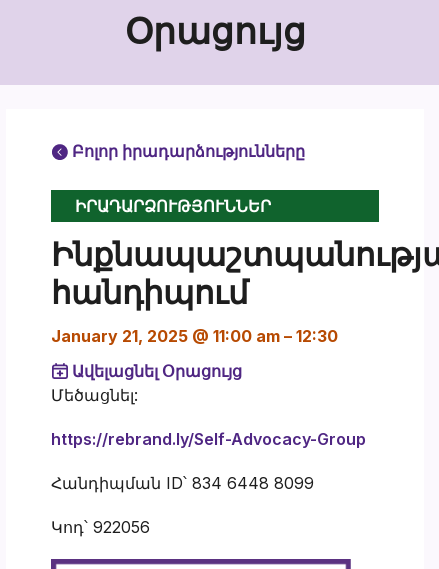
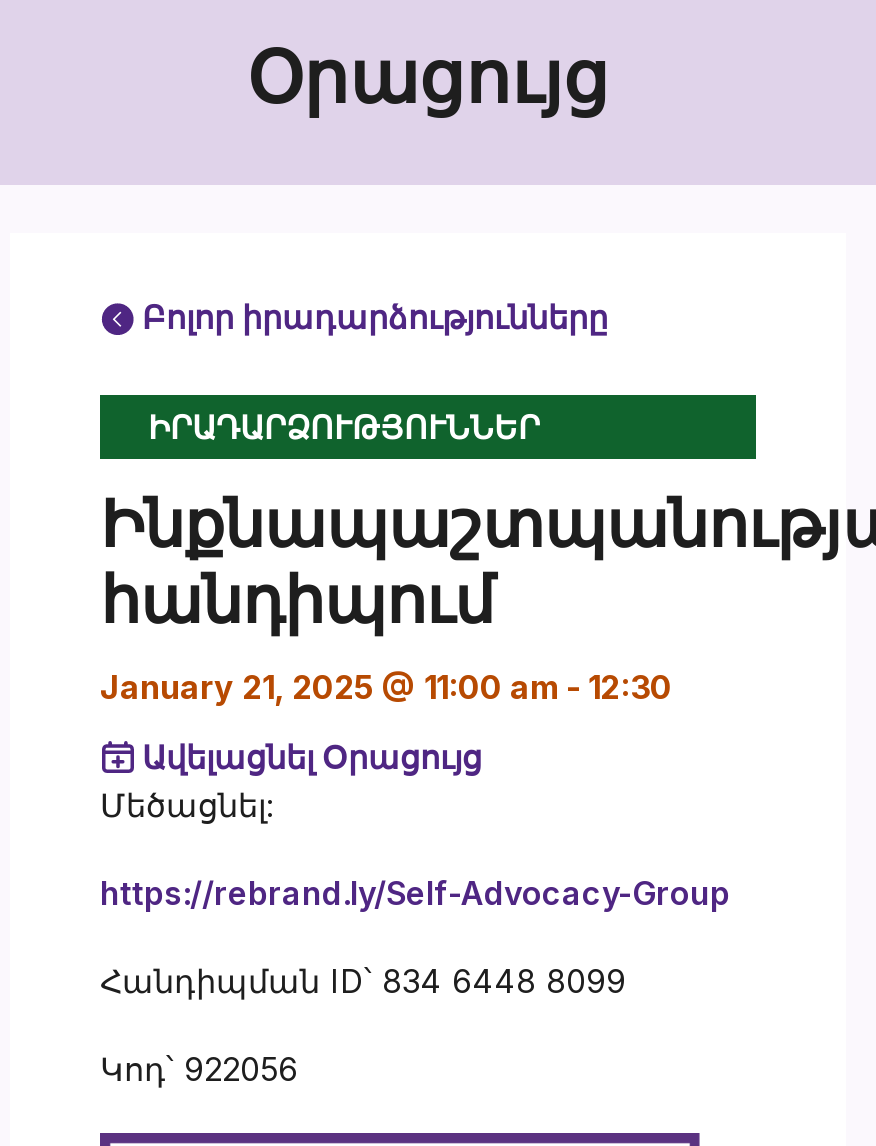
[51,325,338,345] January 21, 2025 @ 11:00 am – 12:30 -> [100,666,672,706] January 21, 2025 @ 11:00 am - 12:30

